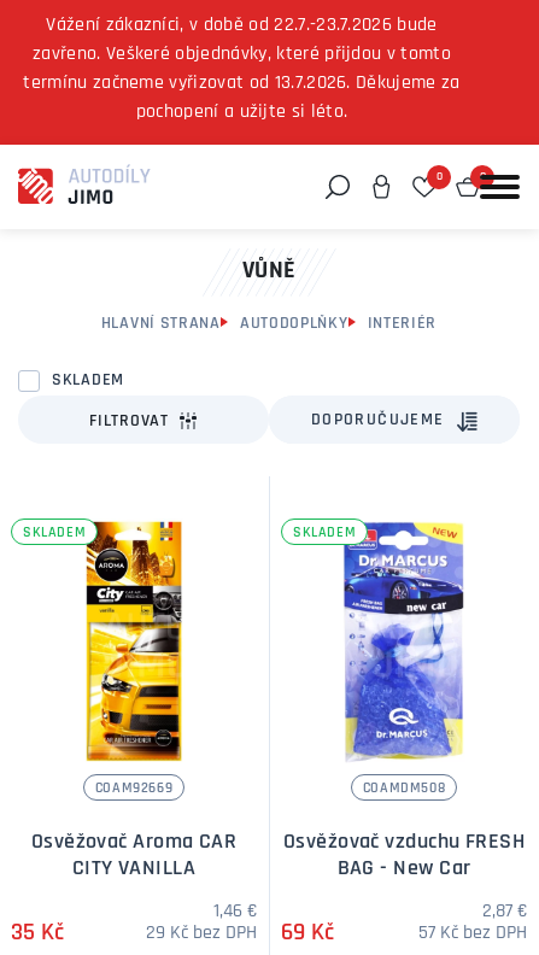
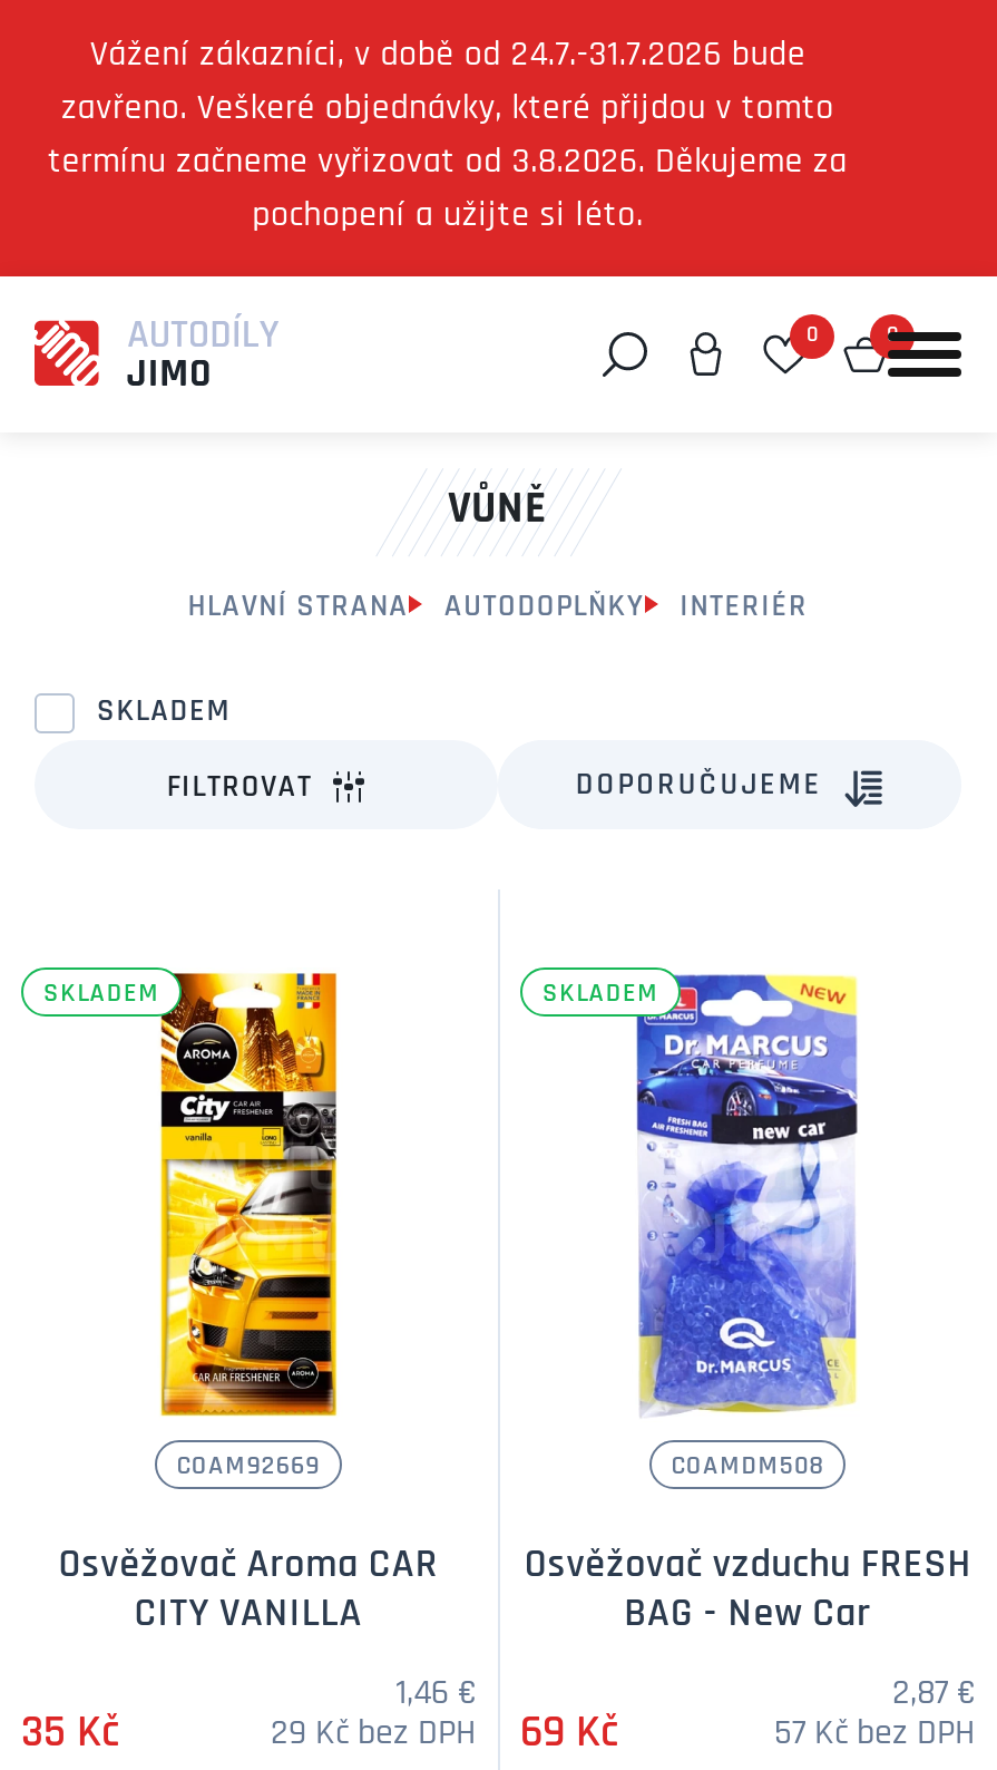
[46,16,437,35] Vážení zákazníci, v době od 22.7.-23.7.2026 bude -> [90,38,806,74] Vážení zákazníci, v době od 24.7.-31.7.2026 bude
[23,74,460,93] termínu začneme vyřizovat od 13.7.2026. Děkujeme za -> [48,145,848,181] termínu začneme vyřizovat od 3.8.2026. Děkujeme za

